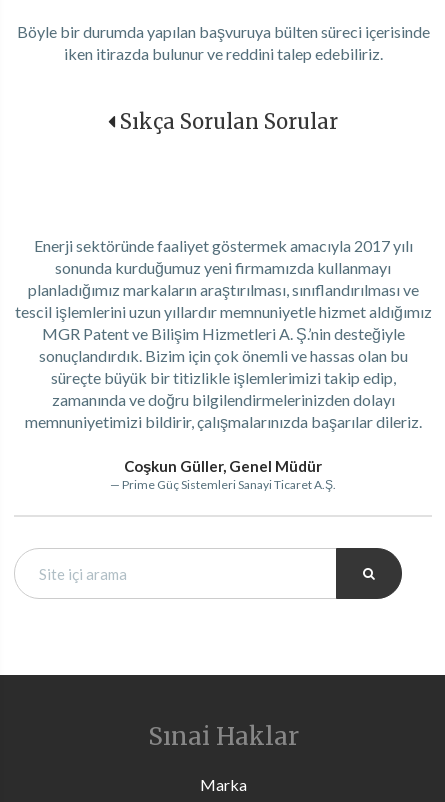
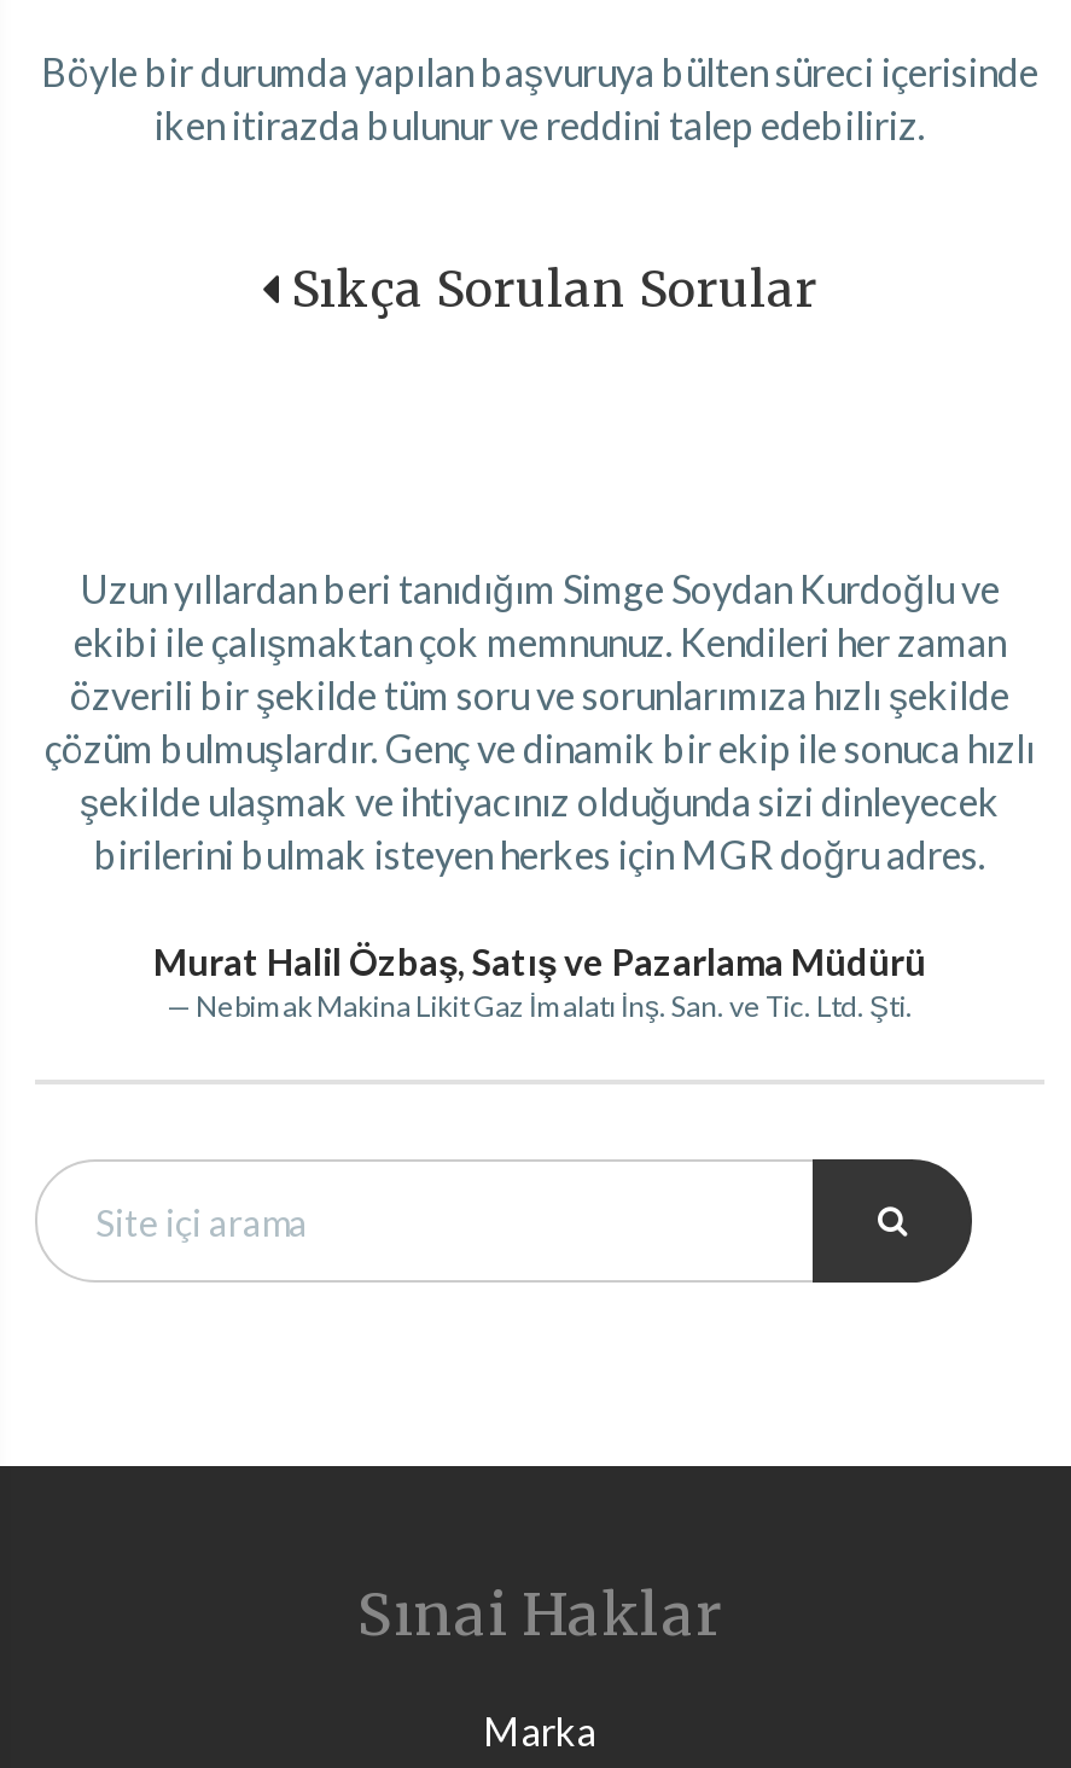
[14,236,431,431] Enerji sektöründe faaliyet göstermek amacıyla 2017 yılı | sonunda kurduğumuz yeni firmamızda kullanmayı | planladığımız markaların araştırılması, sınıflandırılması ve | tescil işlemlerini uzun yıllardır memnuniyetle hizmet aldığımız | MGR Patent ve Bilişim Hizmetleri A. Ş.’nin desteğiyle | sonuçlandırdık. Bizim için çok önemli ve hassas olan bu | süreçte büyük bir titizlikle işlemlerimizi takip edip, | zamanında ve doğru bilgilendirmelerinizden dolayı | memnuniyetimizi bildirir, çalışmalarınızda başarılar dileriz. -> [45,565,1035,877] Uzun yıllardan beri tanıdığım Simge Soydan Kurdoğlu ve | ekibi ile çalışmaktan çok memnunuz. Kendileri her zaman | özverili bir şekilde tüm soru ve sorunlarımıza hızlı şekilde | çözüm bulmuşlardır. Genç ve dinamik bir ekip ile sonuca hızlı | şekilde ulaşmak ve ihtiyacınız olduğunda sizi dinleyecek | birilerini bulmak isteyen herkes için MGR doğru adres.
[122,457,336,492] Coşkun Güller, Genel Müdür | Prime Güç Sistemleri Sanayi Ticaret A.Ş. -> [153,940,926,1024] Murat Halil Özbaş, Satış ve Pazarlama Müdürü | Nebimak Makina Likit Gaz İmalatı İnş. San. ve Tic. Ltd. Şti.

